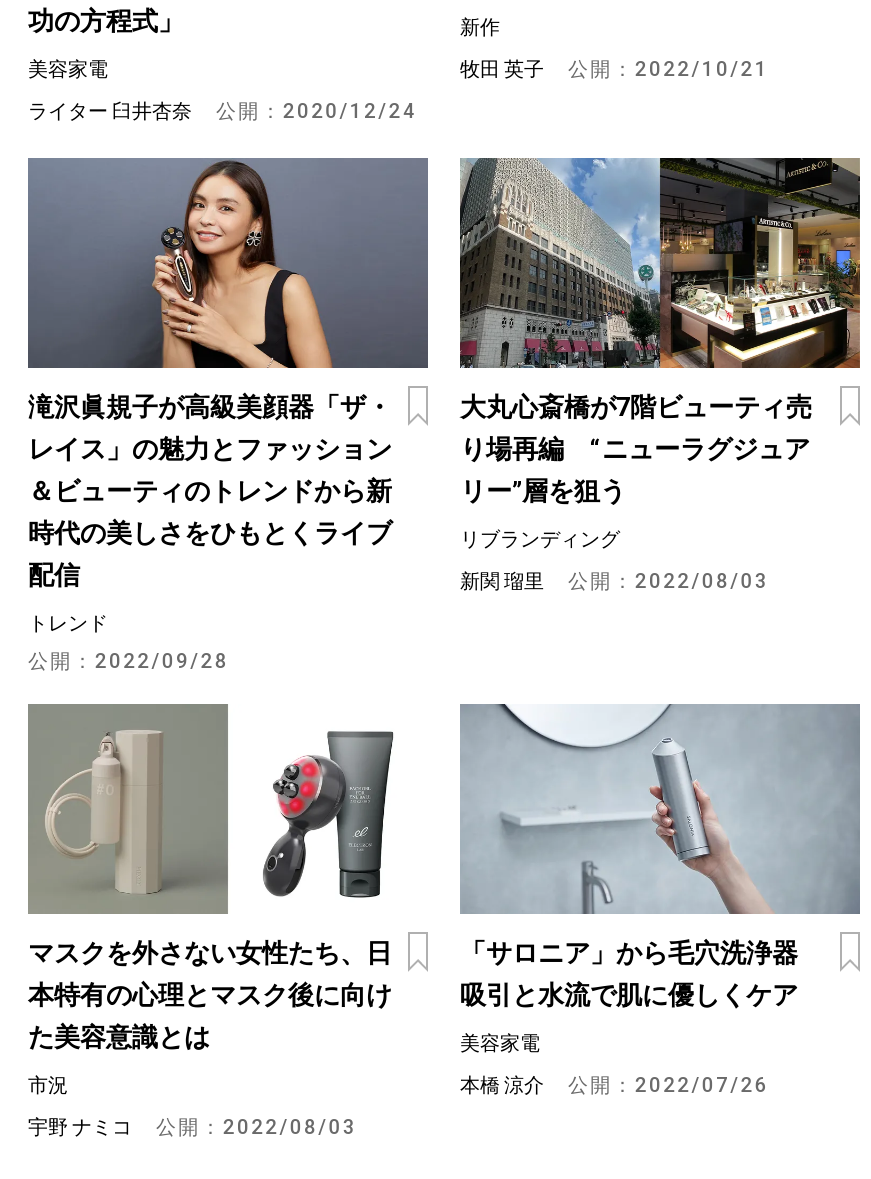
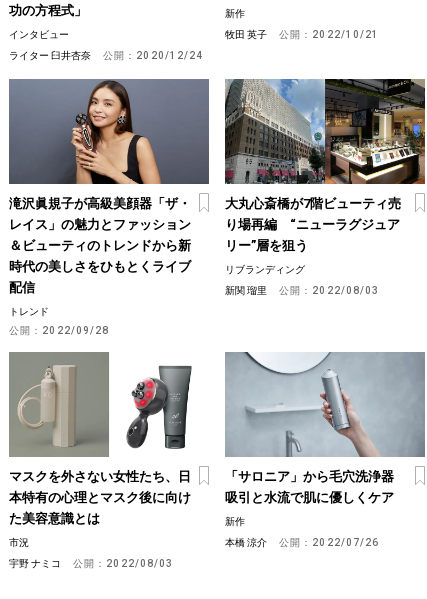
[28,58,108,80] 美容家電 -> [9,29,69,40] インタビュー
[460,1032,540,1054] 美容家電 -> [225,516,245,527] 新作

